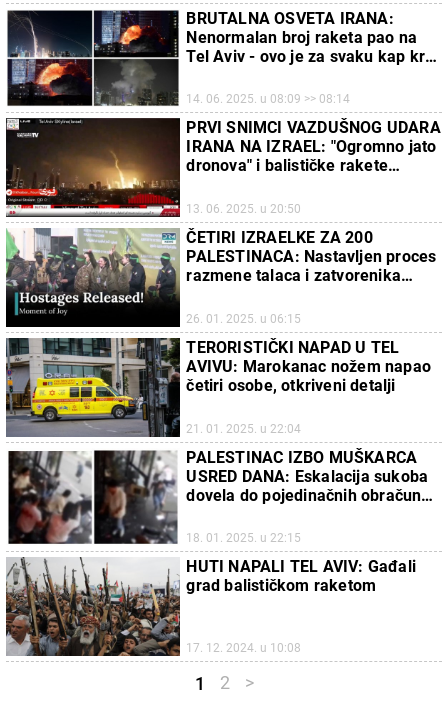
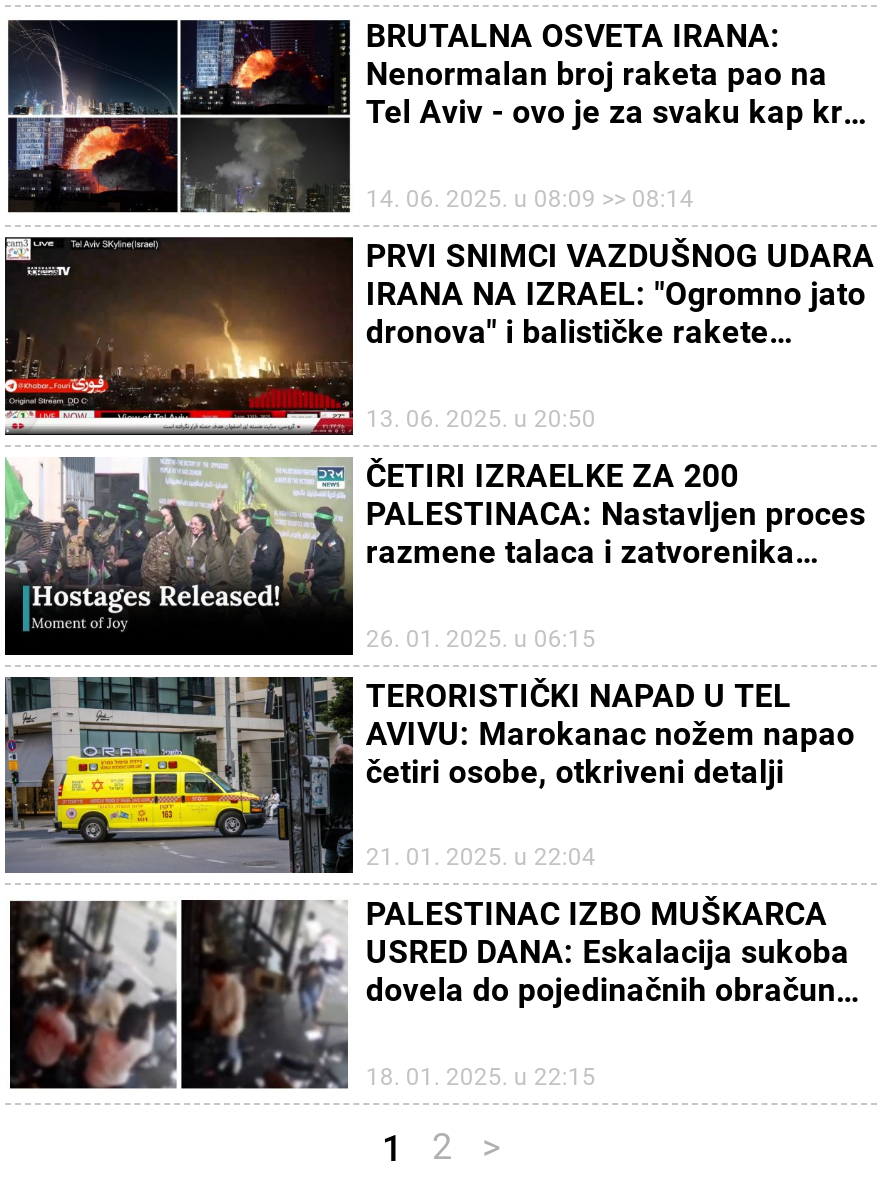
[5,556,416,657] [image] | HUTI NAPALI TEL AVIV: Gađali | grad balističkom raketom | 17. 12. 2024. u 10:08 -> none

